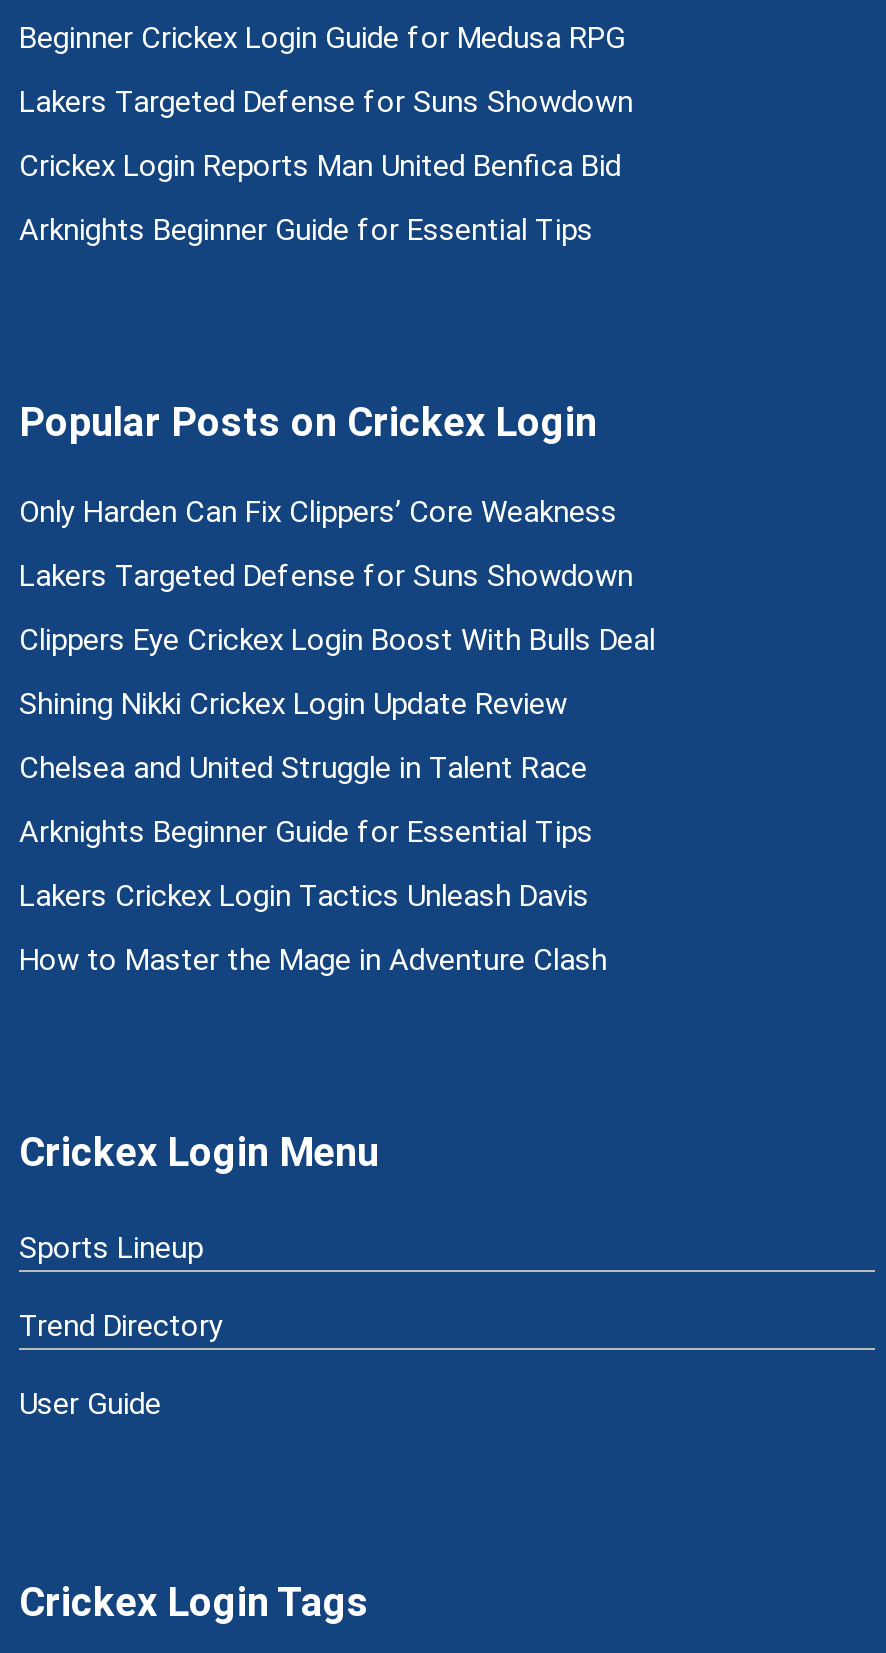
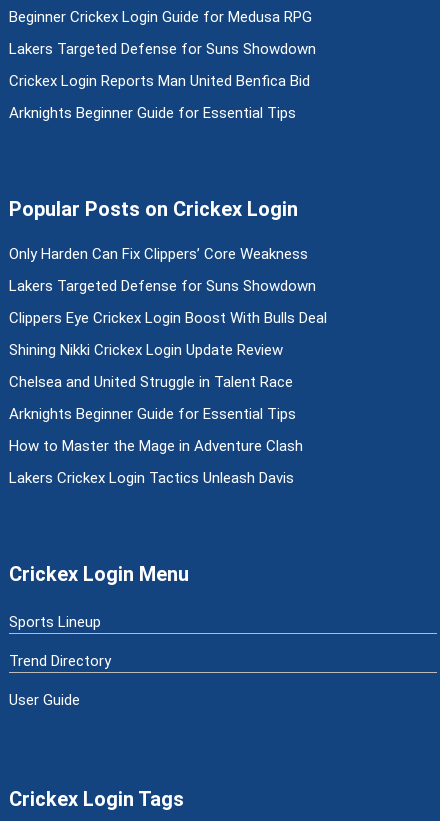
moved [19,878,589,914] -> [9,469,294,487]: Lakers Crickex Login Tactics Unleash Davis
moved [19,942,607,978] -> [9,437,303,455]: How to Master the Mage in Adventure Clash

